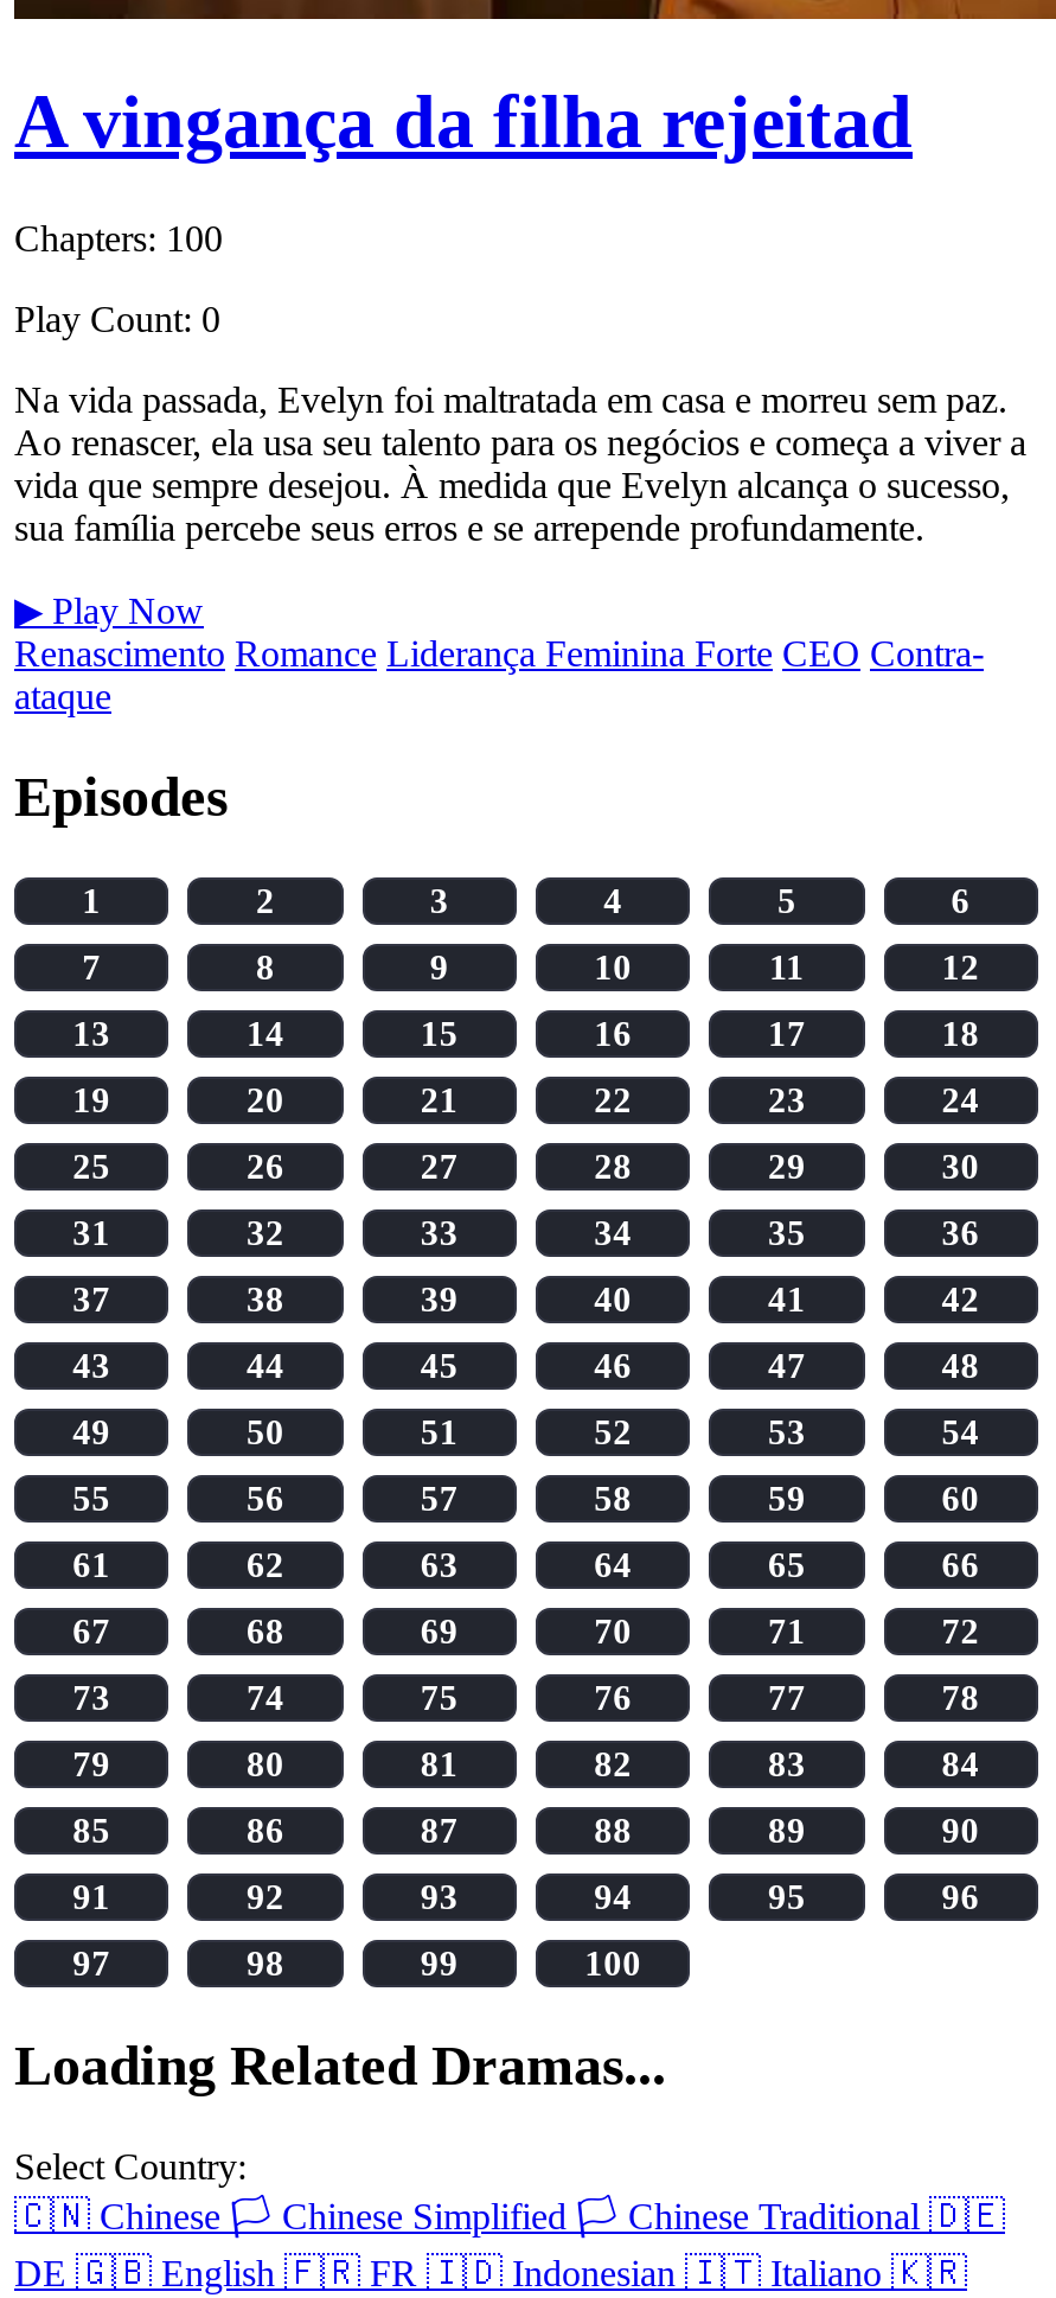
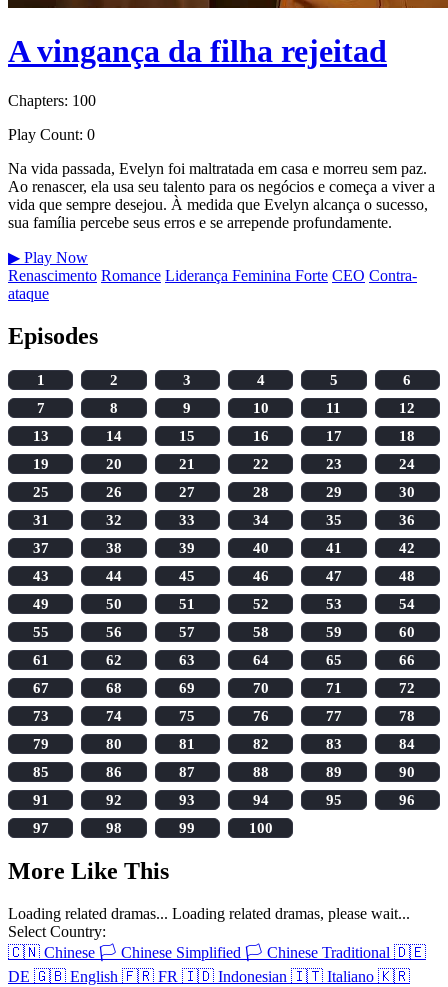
[14,2034,666,2095] Loading Related Dramas... -> [8,858,410,921] More Like This | Loading related dramas... Loading related dramas, please wait...

